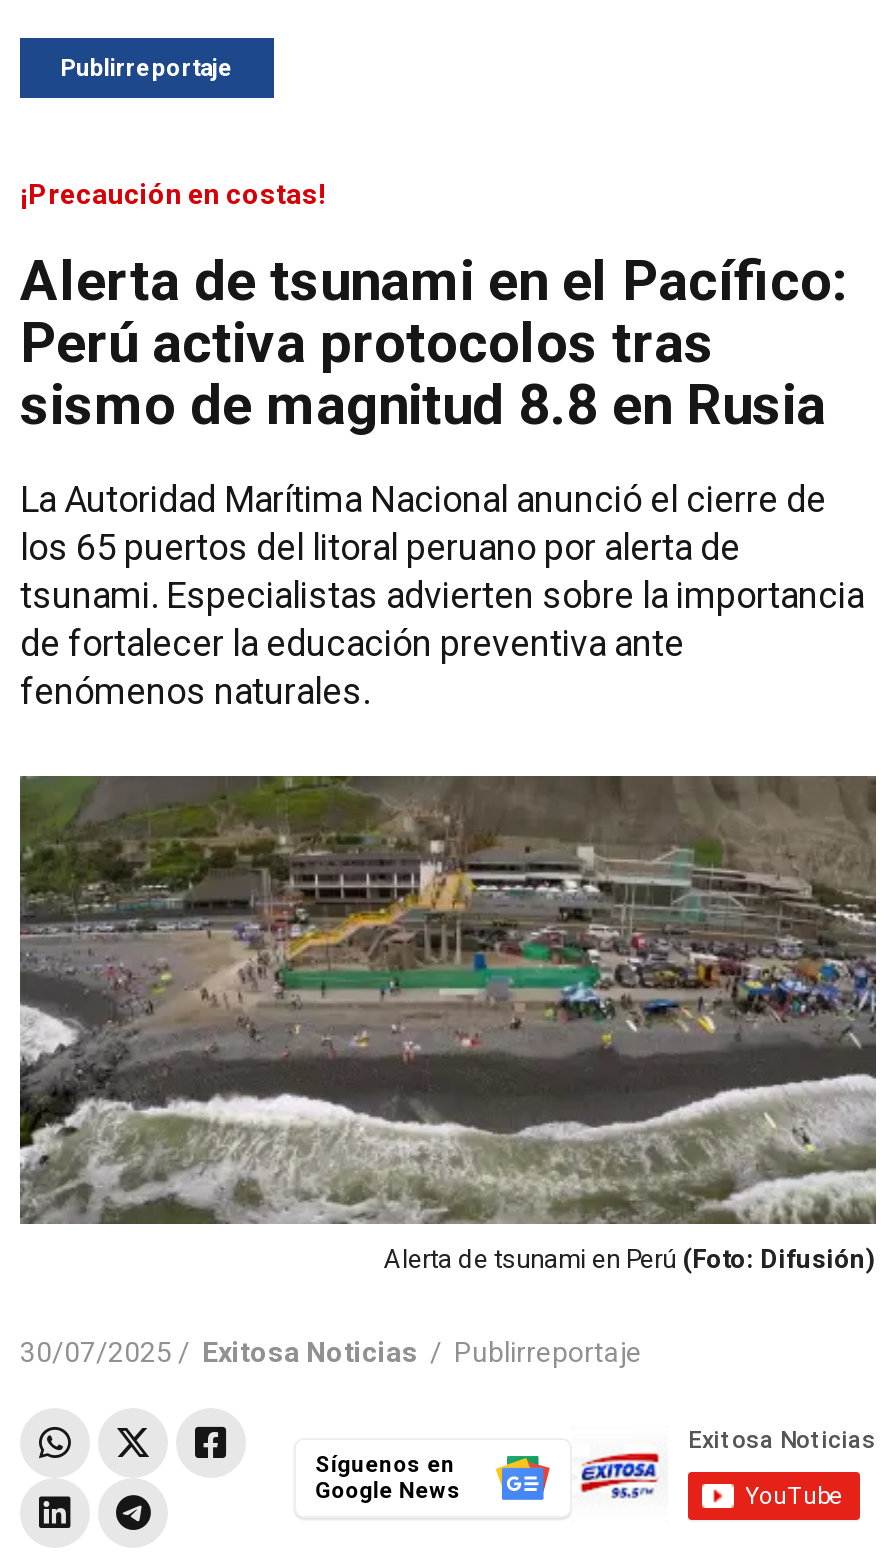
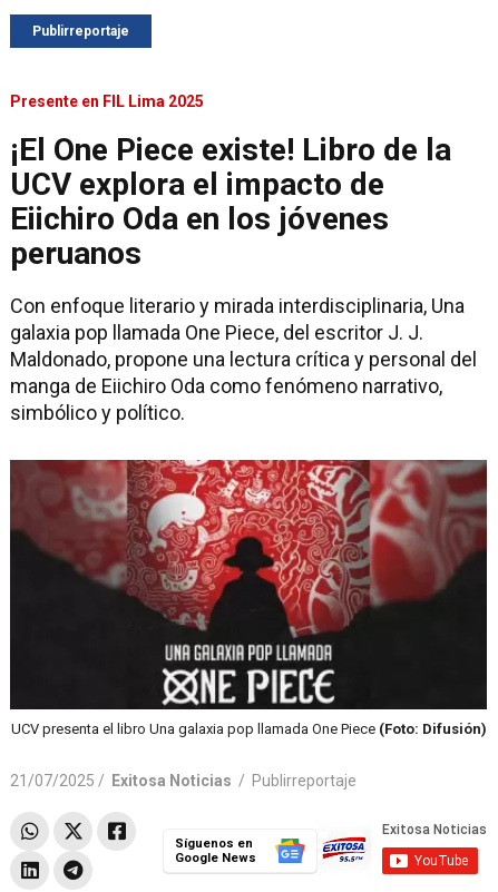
[20,178,326,210] ¡Precaución en costas! -> [10,92,204,110] Presente en FIL Lima 2025
[20,248,848,438] Alerta de tsunami en el Pacífico: | Perú activa protocolos tras | sismo de magnitud 8.8 en Rusia -> [10,131,451,272] ¡El One Piece existe! Libro de la | UCV explora el impacto de | Eiichiro Oda en los jóvenes | peruanos
[20,478,864,712] La Autoridad Marítima Nacional anunció el cierre de | los 65 puertos del litoral peruano por alerta de | tsunami. Especialistas advierten sobre la importancia | de fortalecer la educación preventiva ante | fenómenos naturales. -> [10,294,477,424] Con enfoque literario y mirada interdisciplinaria, Una | galaxia pop llamada One Piece, del escritor J. J. | Maldonado, propone una lectura crítica y personal del | manga de Eiichiro Oda como fenómeno narrativo, | simbólico y político.
[18,774,878,1273] [image] | Alerta de tsunami en Perú (Foto: Difusión) -> [10,459,487,737] [image] | UCV presenta el libro Una galaxia pop llamada One Piece (Foto: Difusión)
[20,1335,642,1367] 30/07/2025 / Exitosa Noticias / Publirreportaje -> [10,771,357,789] 21/07/2025 / Exitosa Noticias / Publirreportaje

